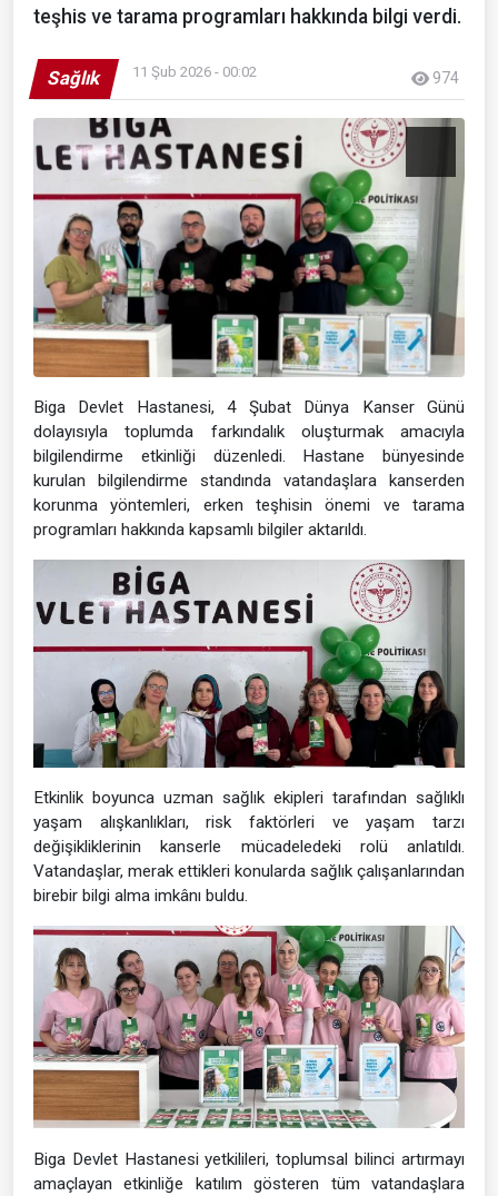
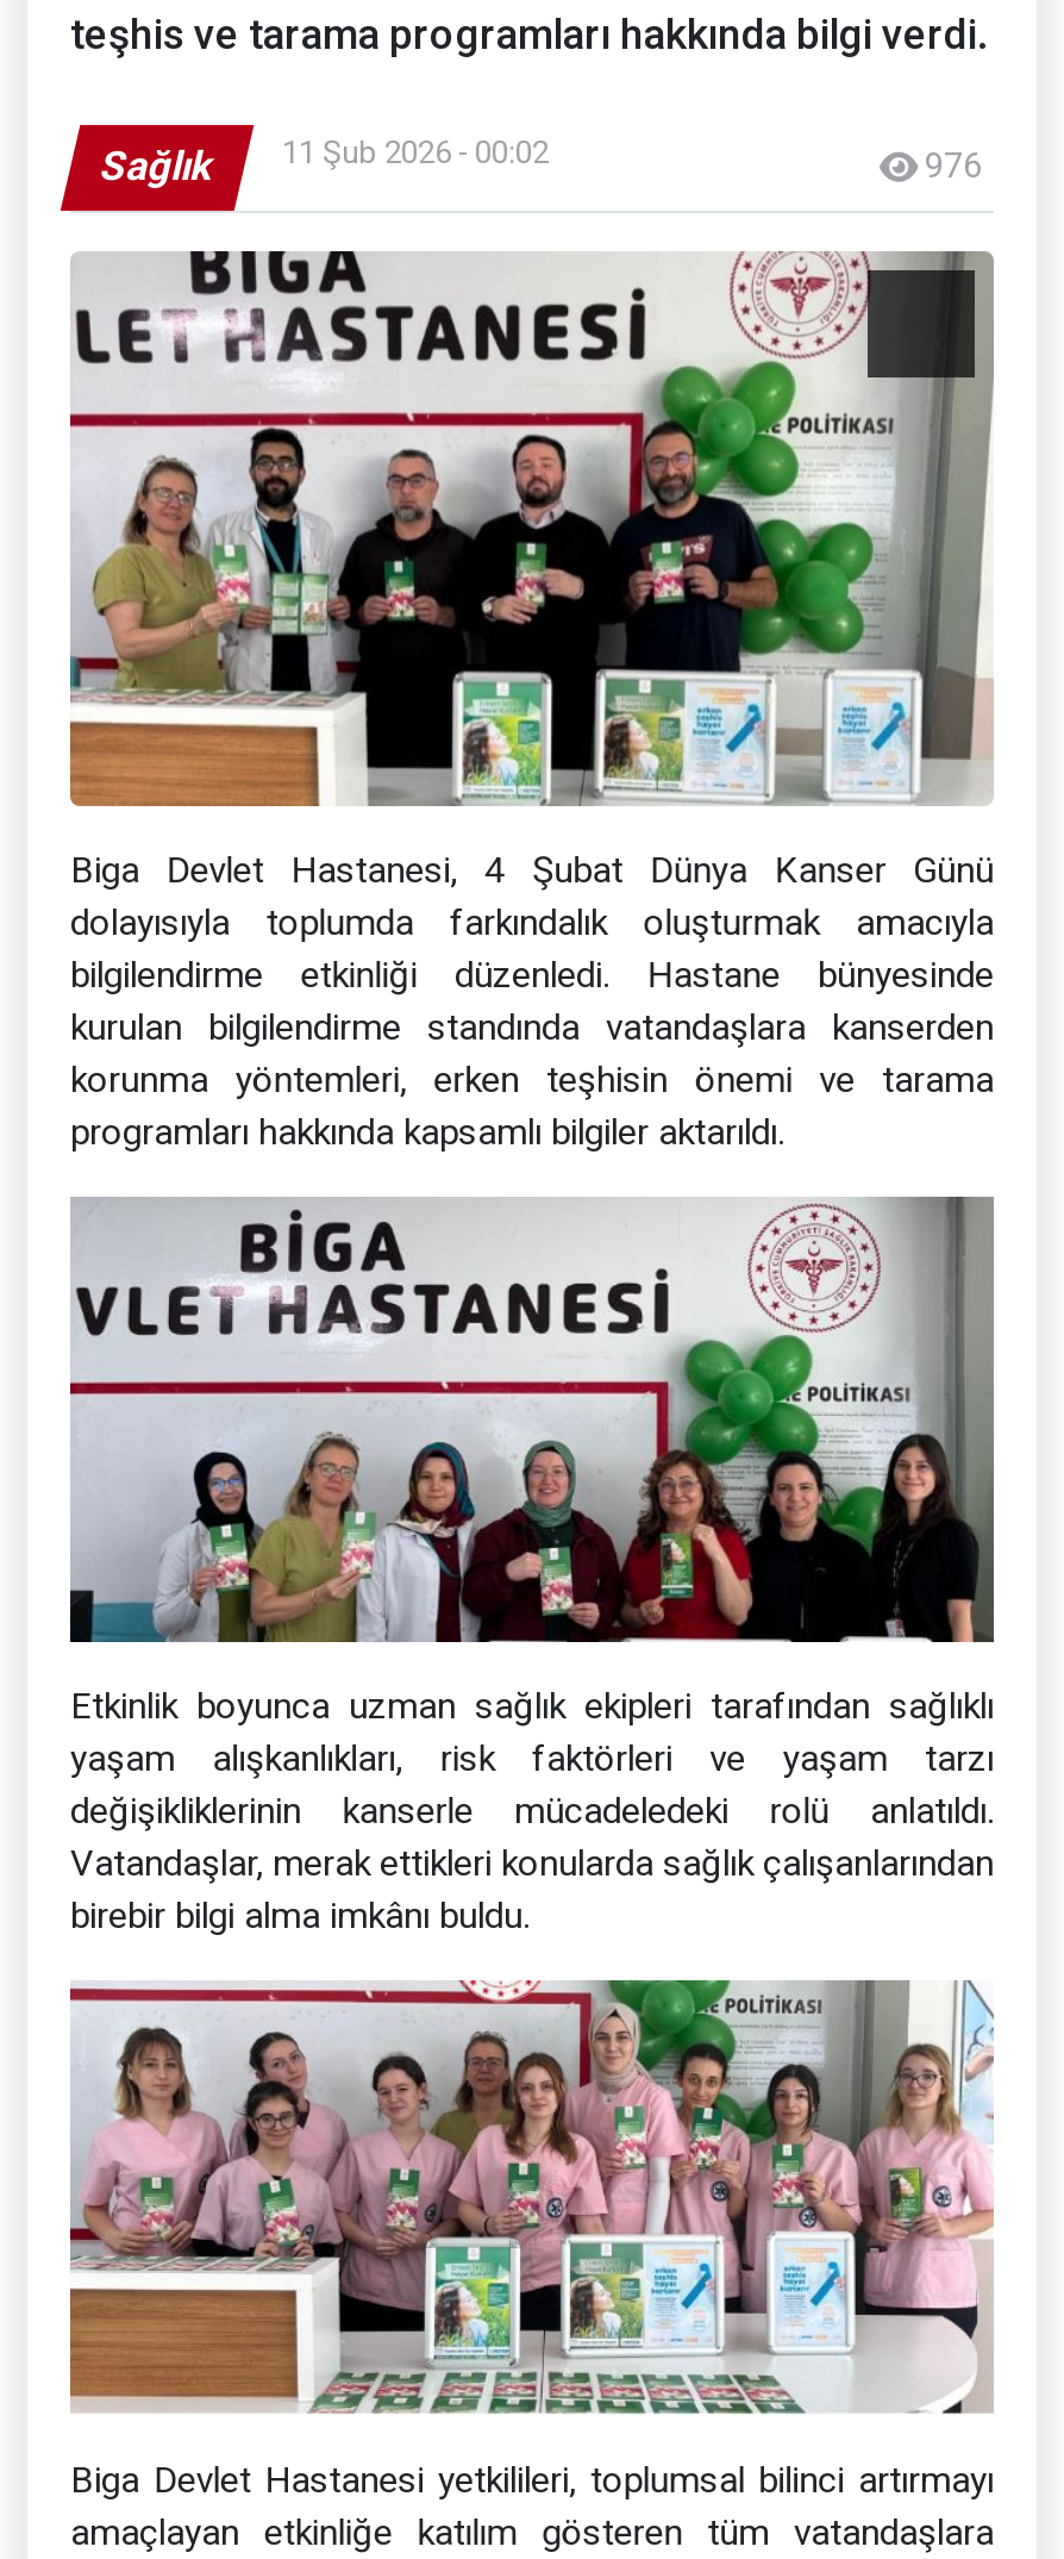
[432,69,459,88] 974 -> [925,146,982,186] 976

